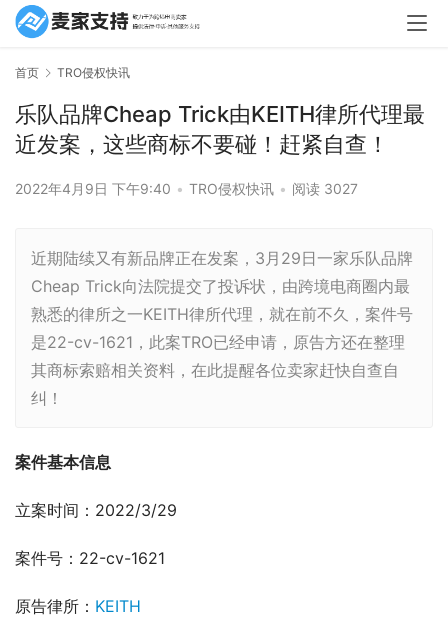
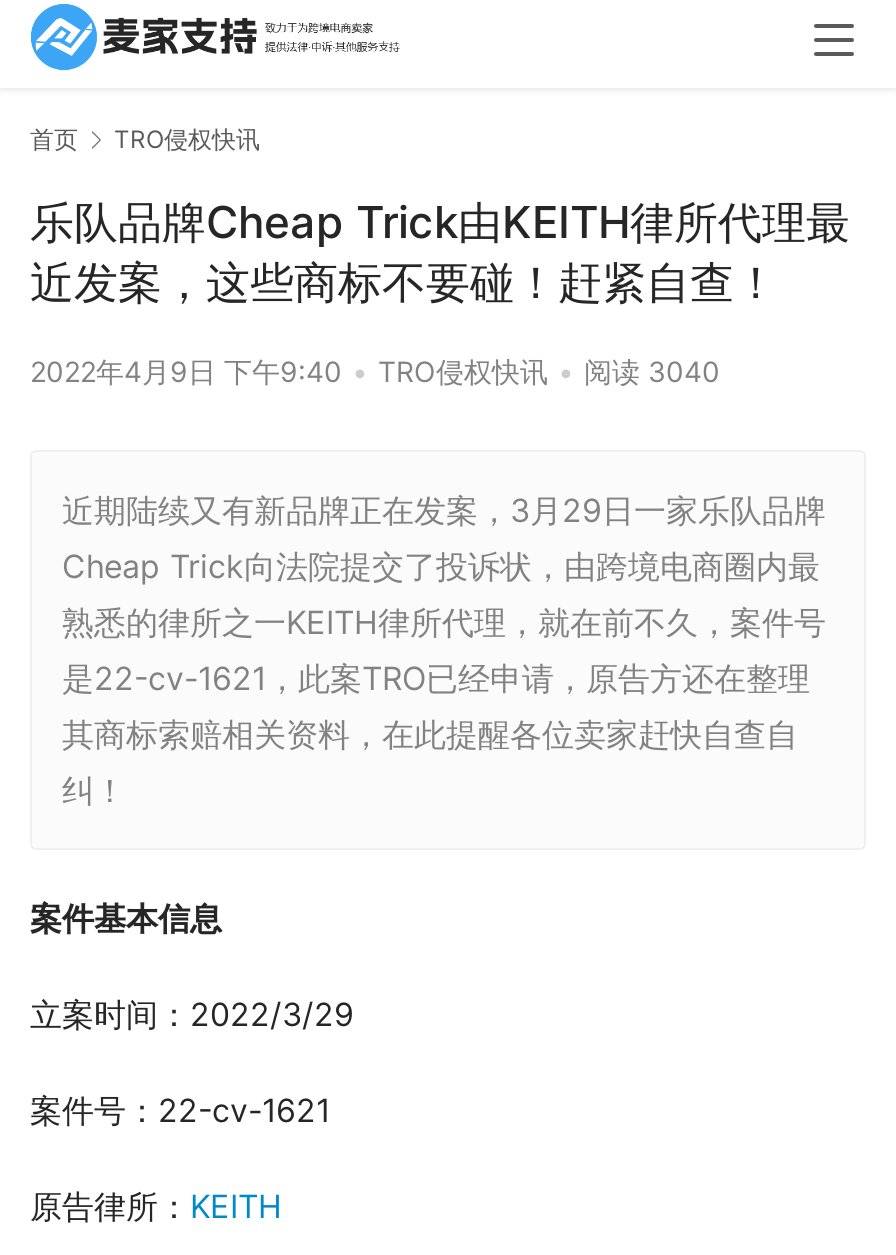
[15,180,358,197] 2022年4月9日 下午9:40 • TRO侵权快讯 • 阅读 3027 -> [30,354,720,388] 2022年4月9日 下午9:40 • TRO侵权快讯 • 阅读 3040

